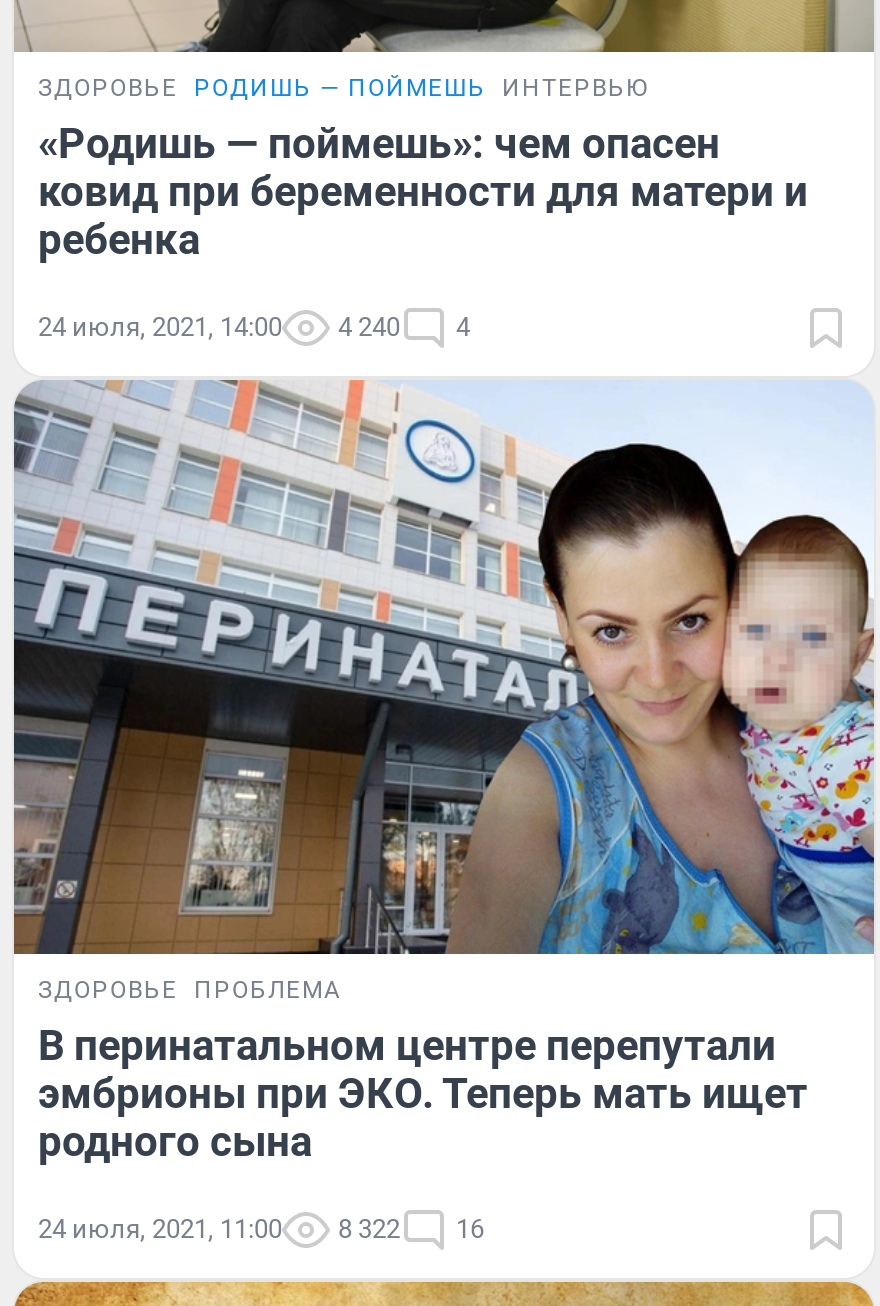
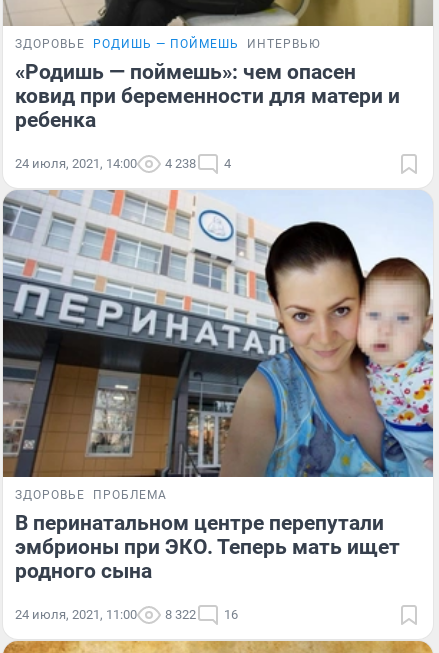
[38,312,470,342] 24 июля, 2021, 14:00 4 240 4 -> [15,156,231,171] 24 июля, 2021, 14:00 4 238 4

